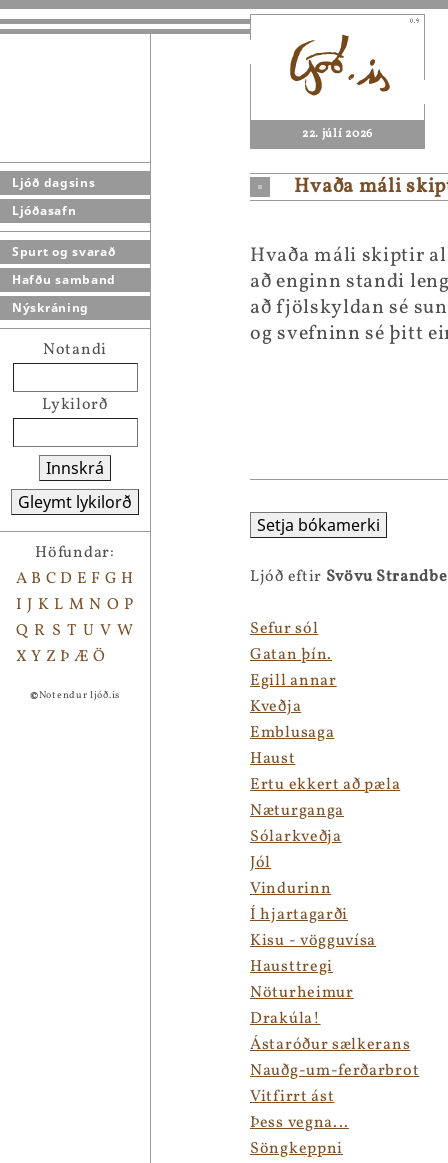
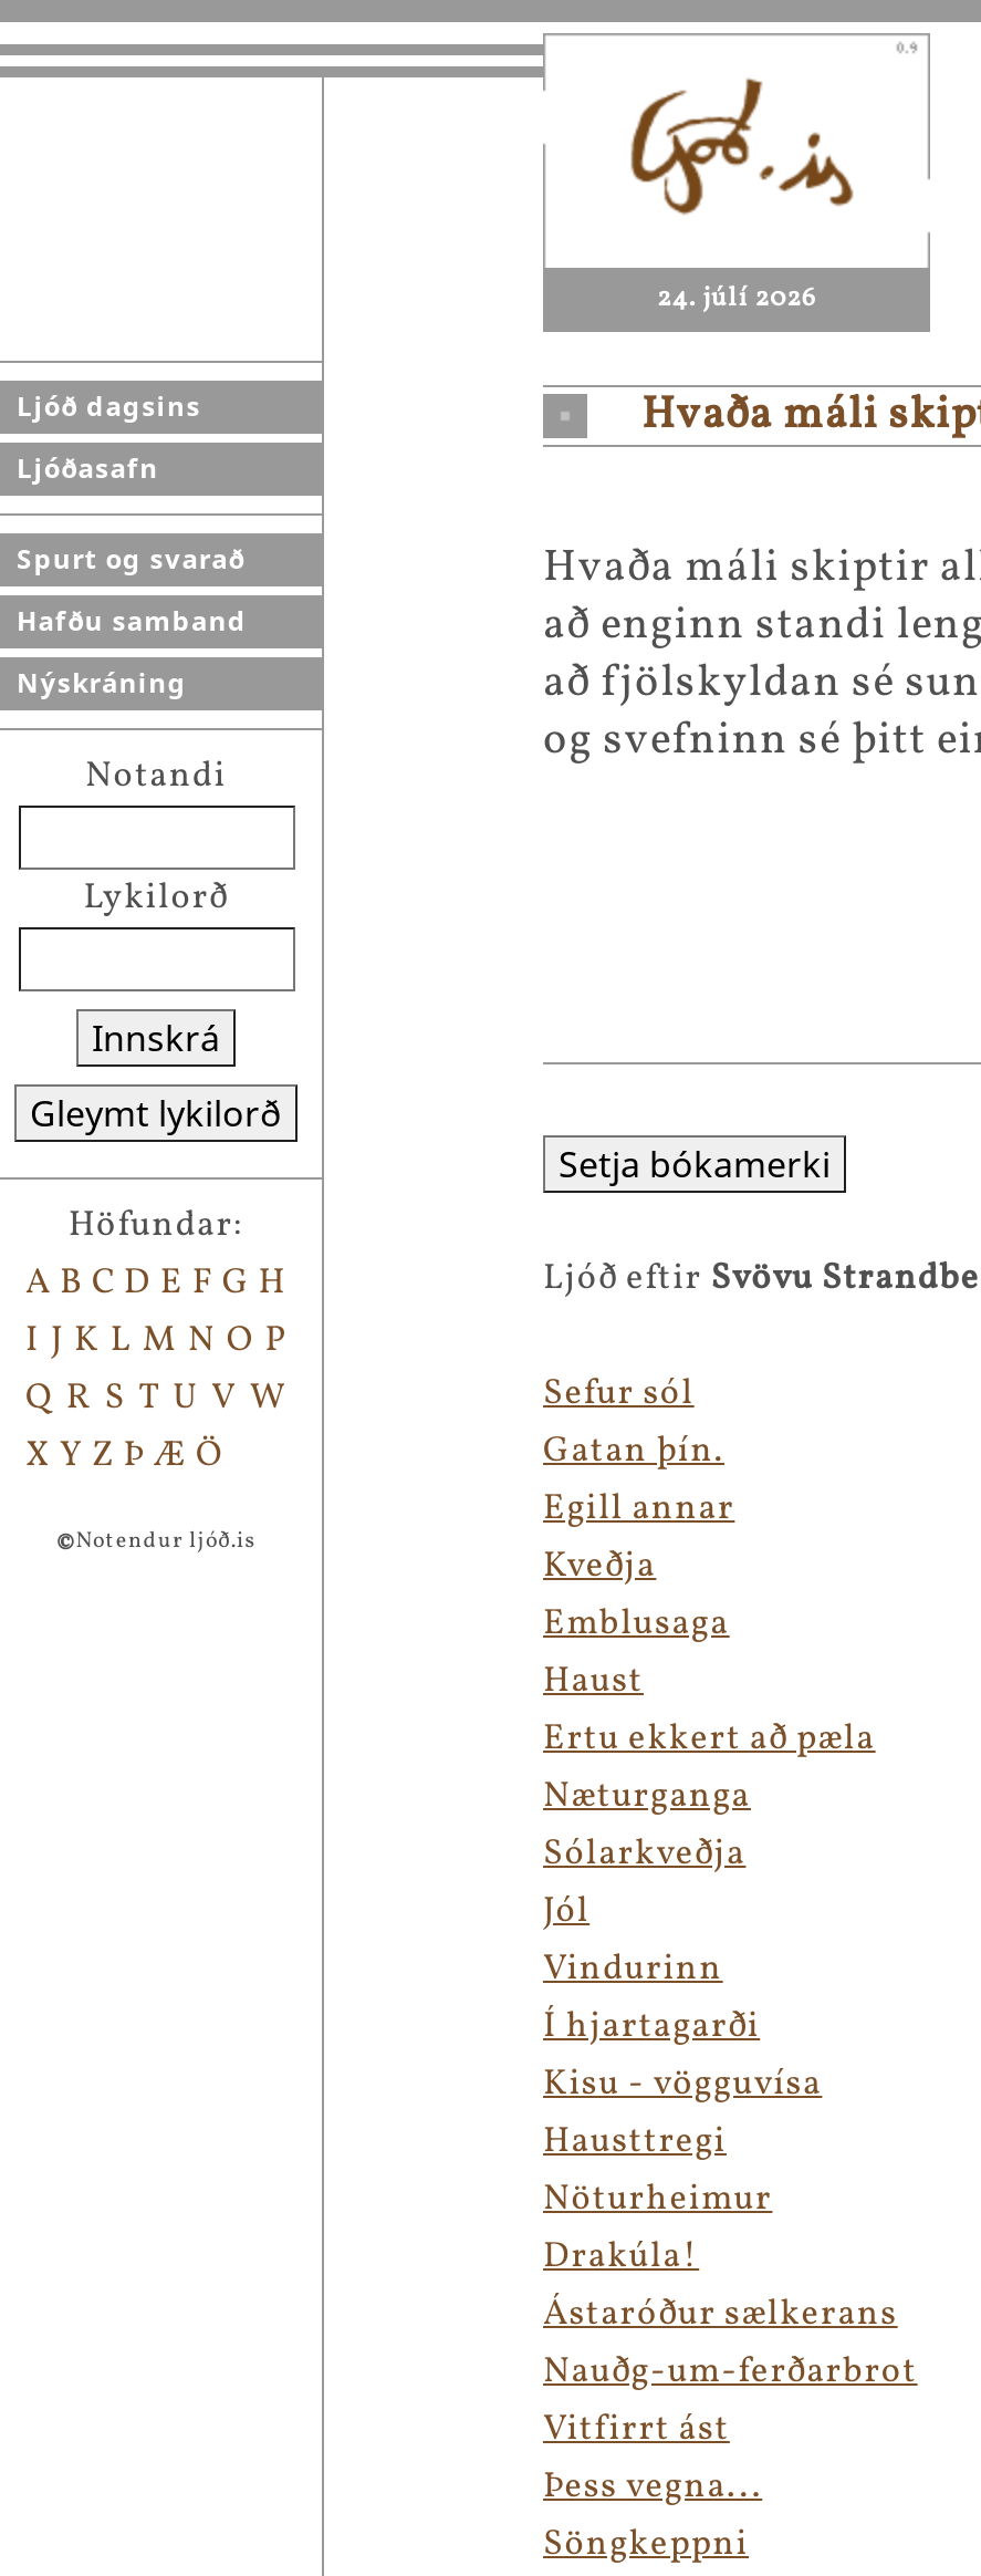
[302,126,373,142] 22. júlí 2026 -> [657,281,816,316] 24. júlí 2026

